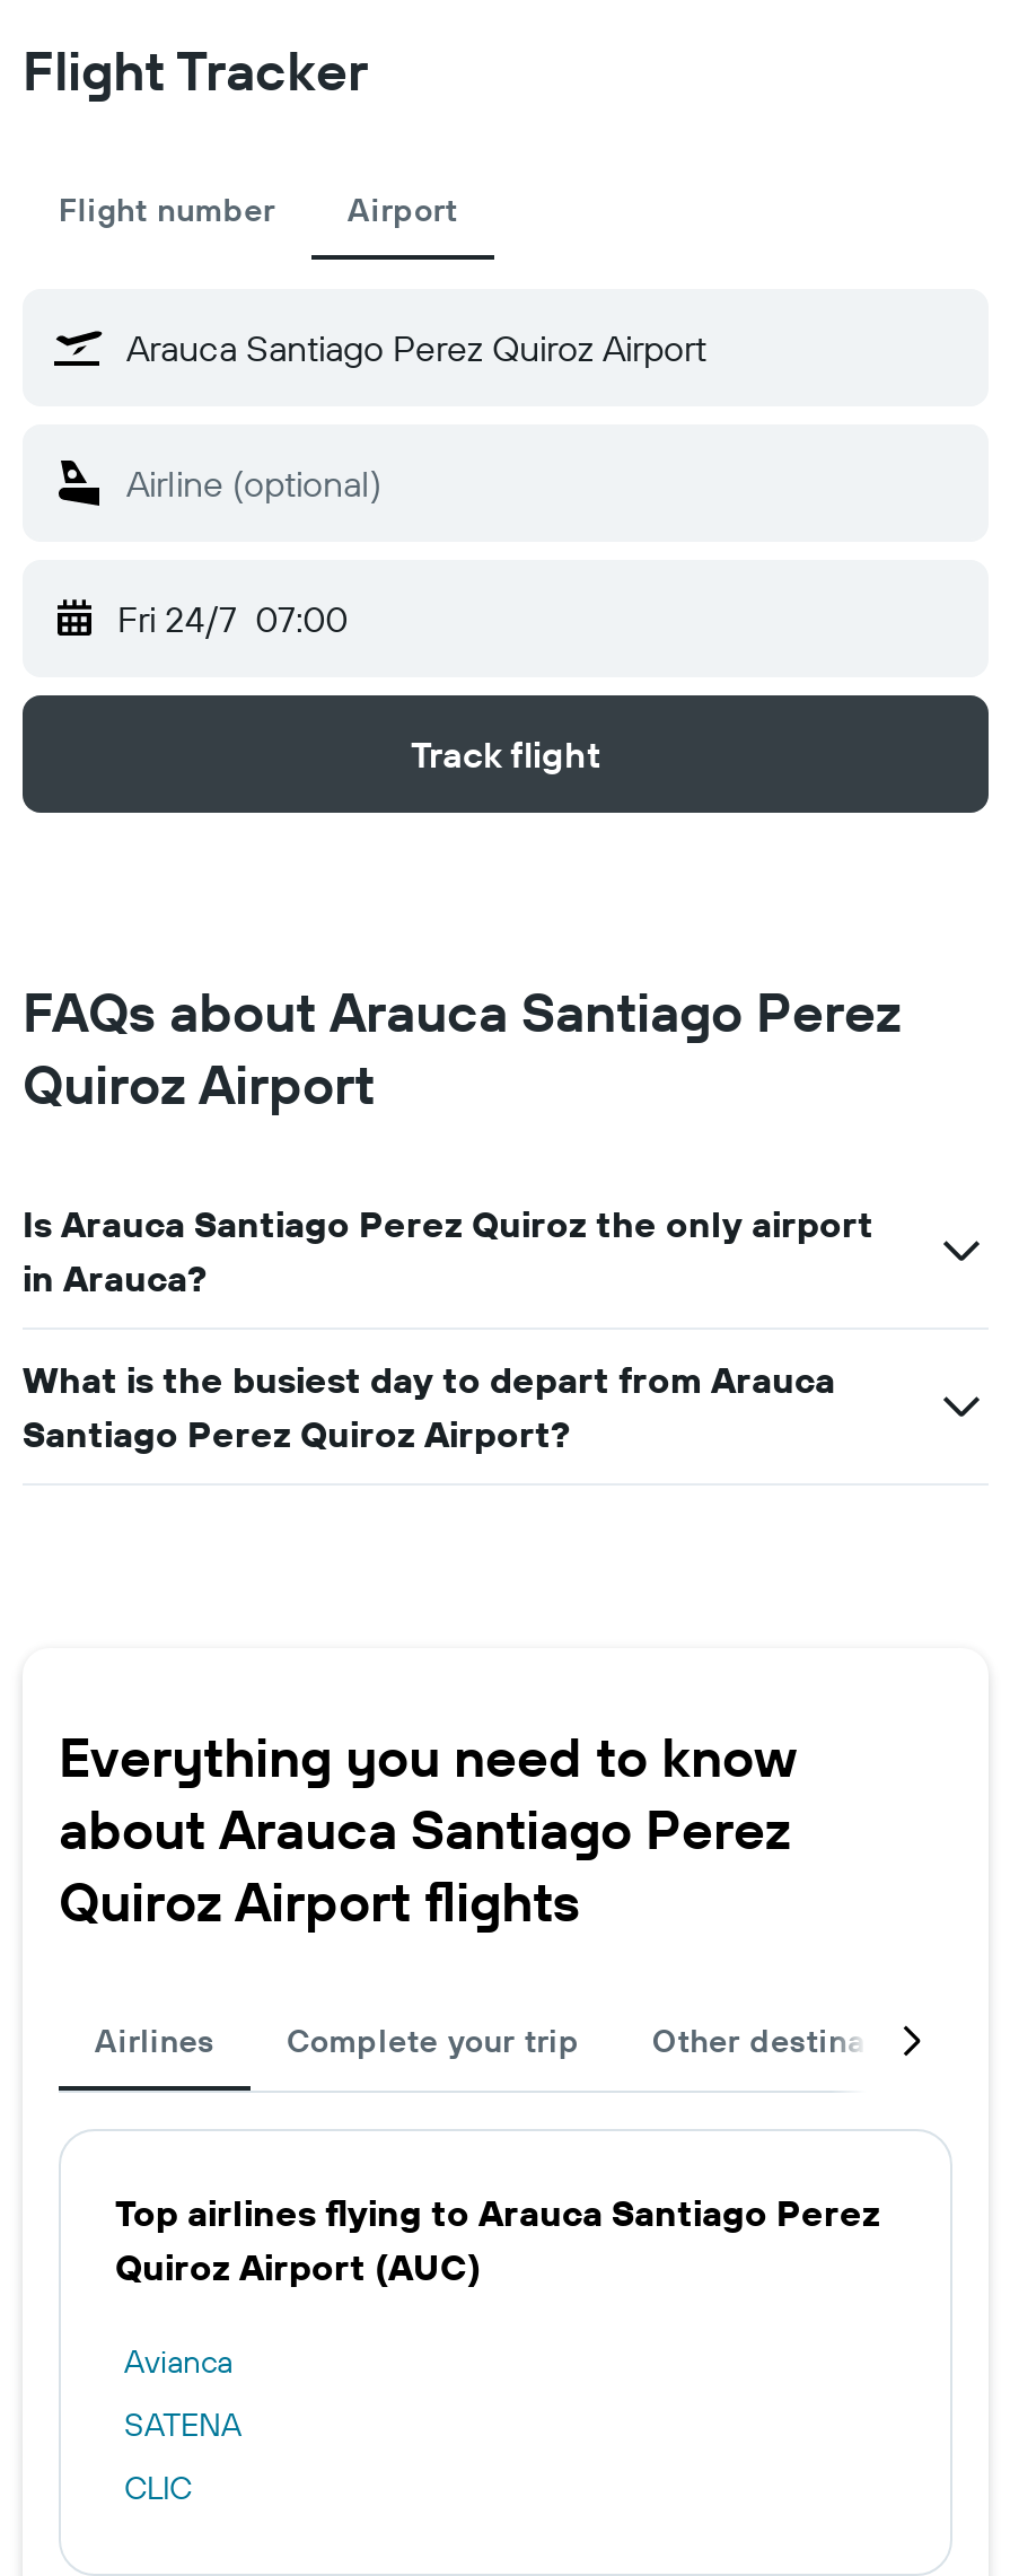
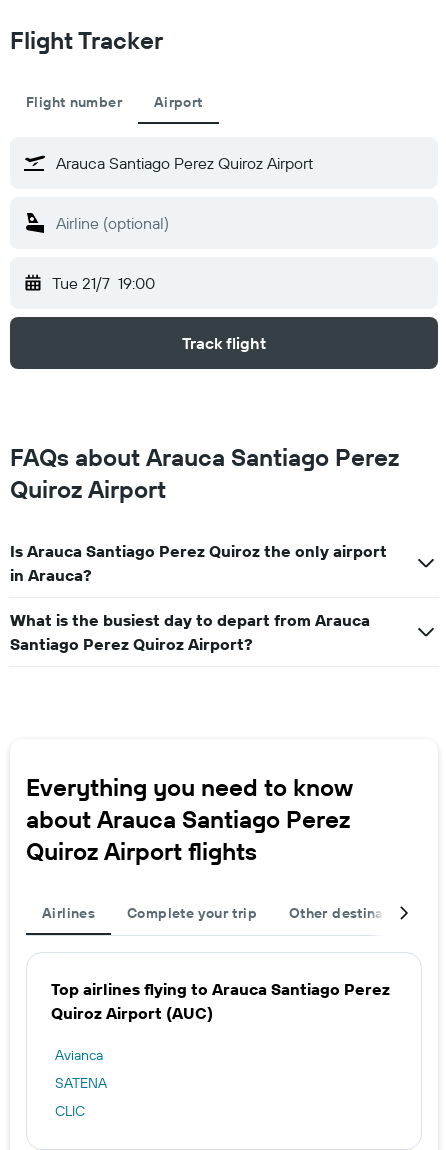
[117,596,348,641] Fri 24/7 07:00 -> [52,273,155,293] Tue 21/7 19:00

